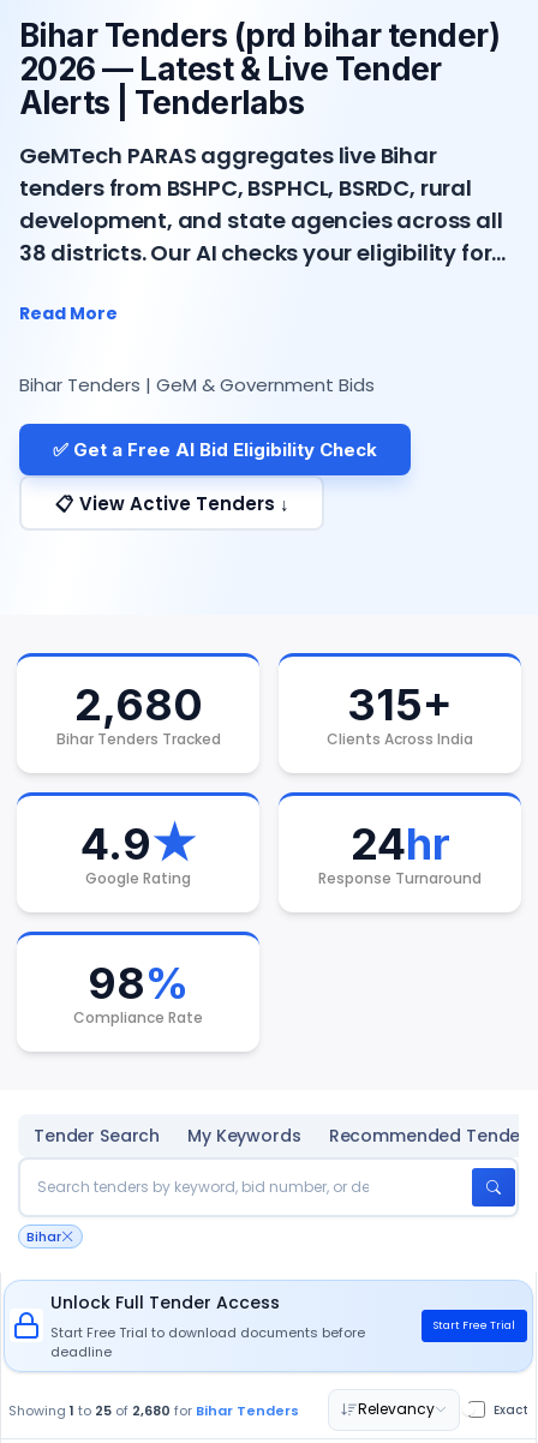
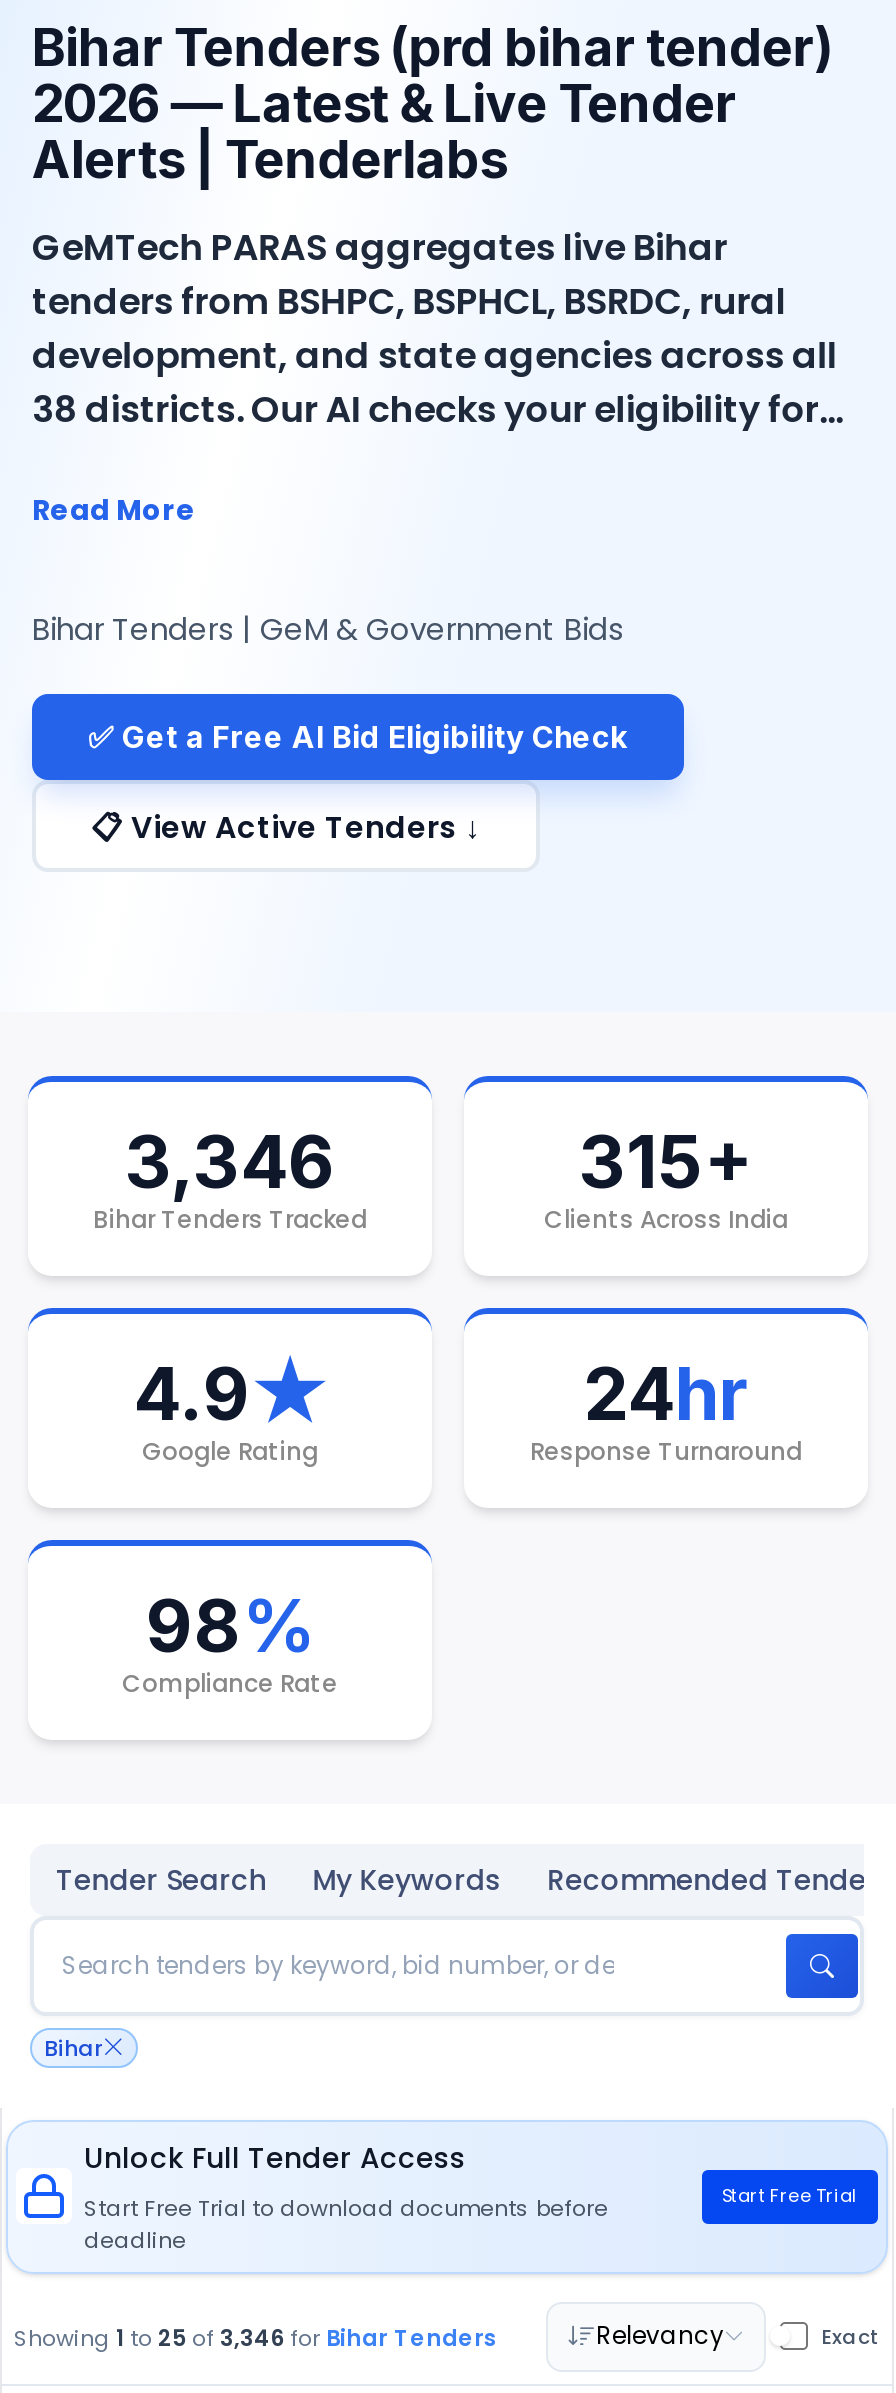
[74,679,202,731] 2,680 -> [124,1119,336,1207] 3,346
[8,1401,299,1420] Showing 1 to 25 of 2,680 for Bihar Tenders -> [14,2322,498,2354] Showing 1 to 25 of 3,346 for Bihar Tenders

